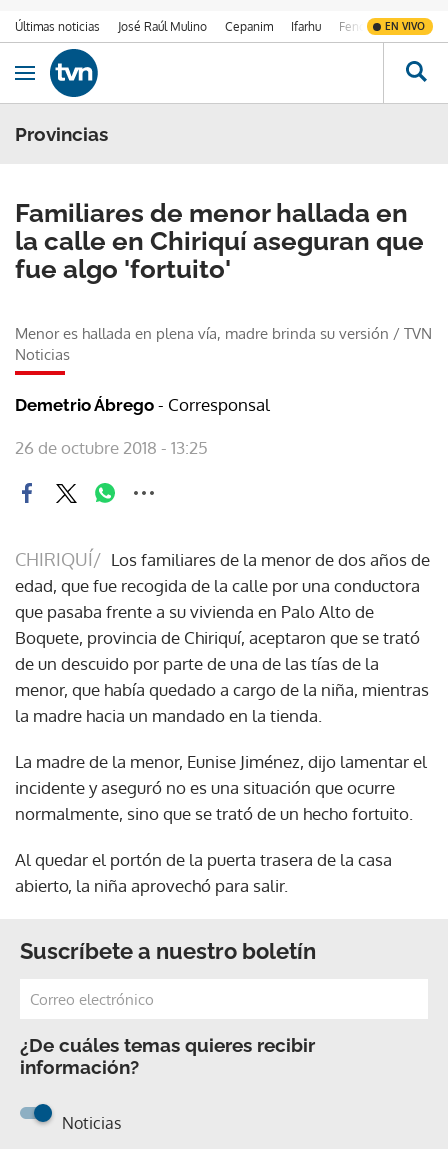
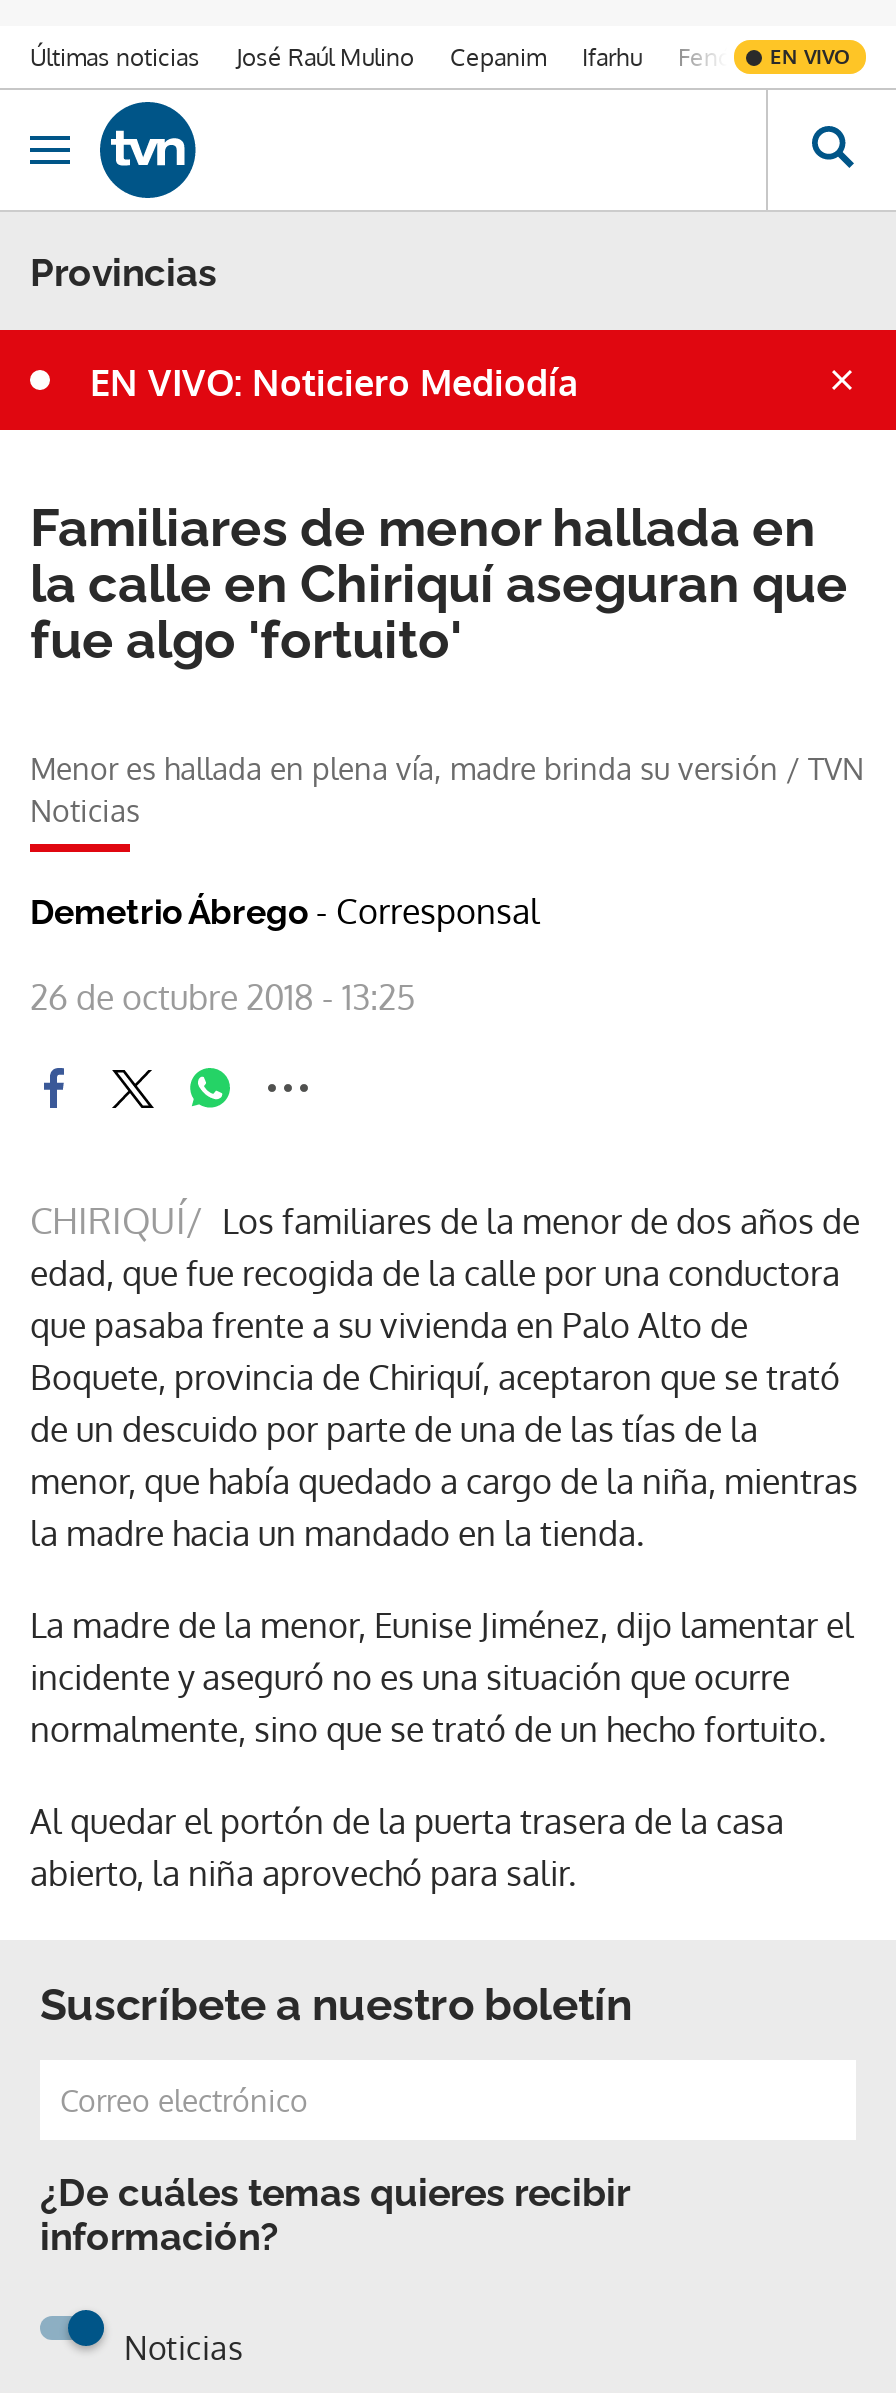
none -> [90,360,578,404] EN VIVO: Noticiero Mediodía

